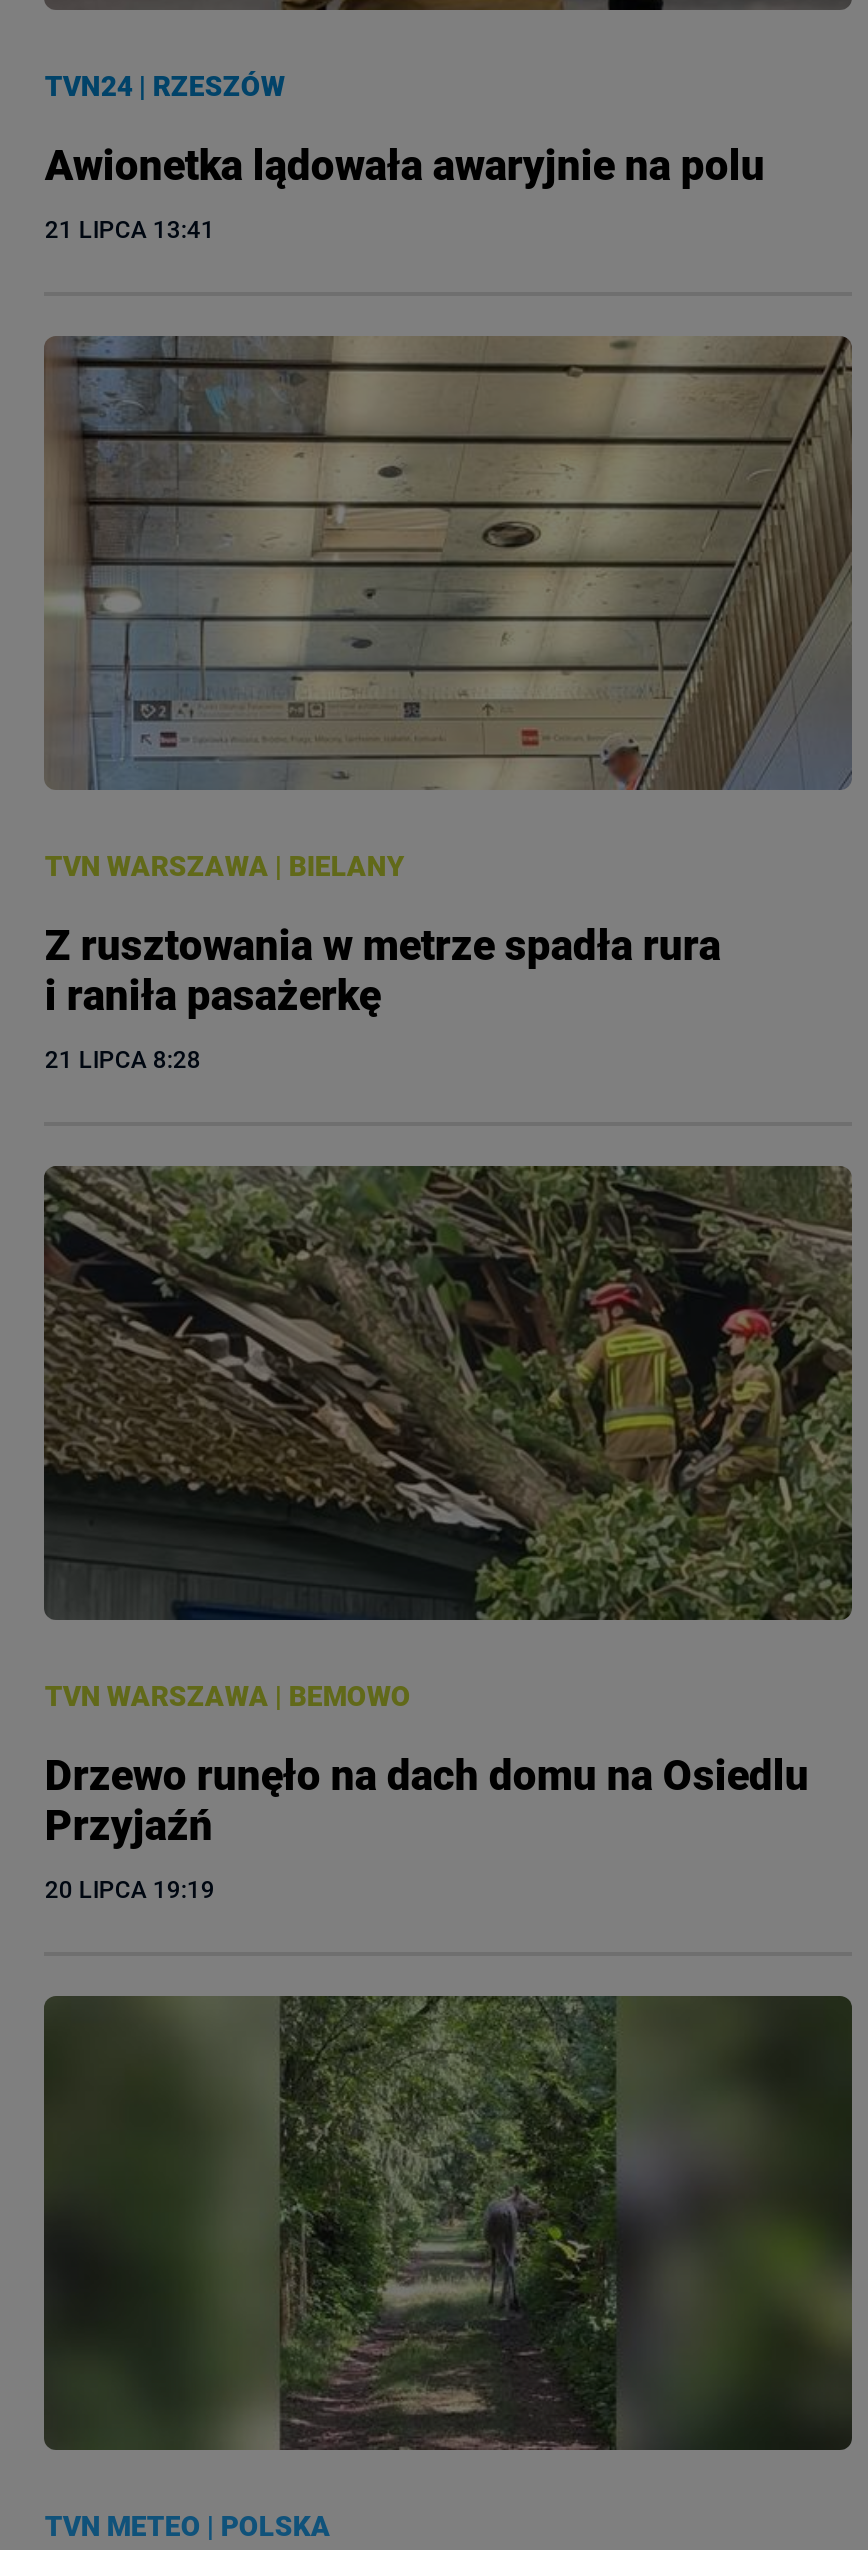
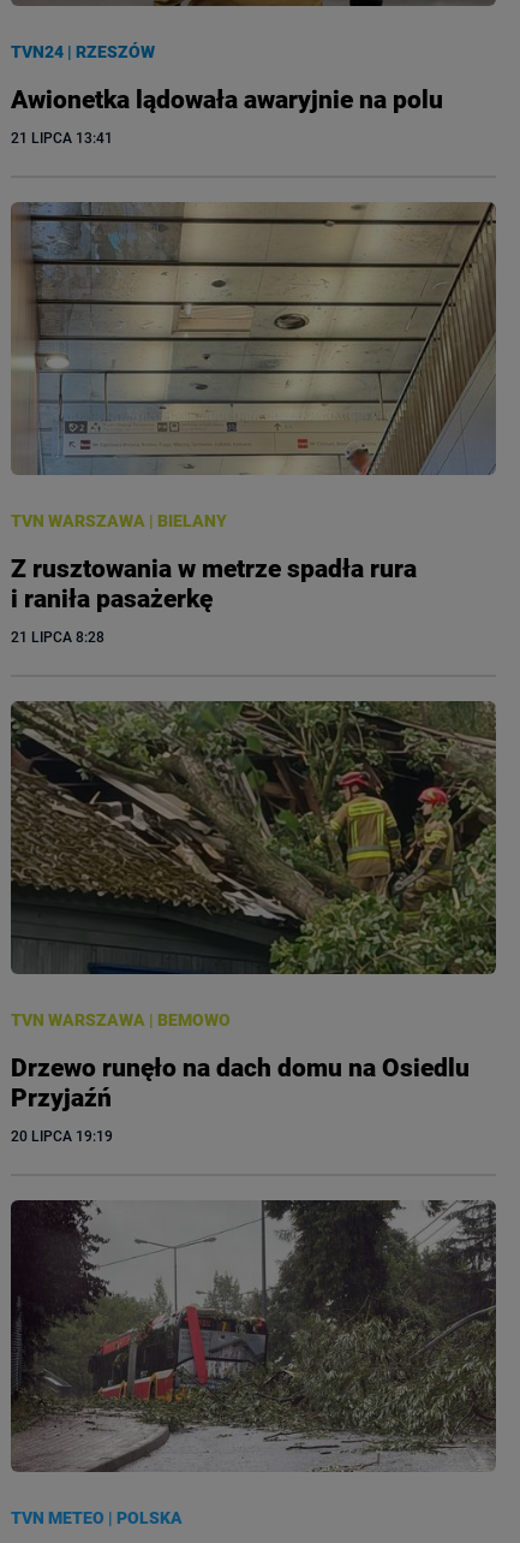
[44,1994,852,2452] [image] -> [11,1199,497,1473] [image]

